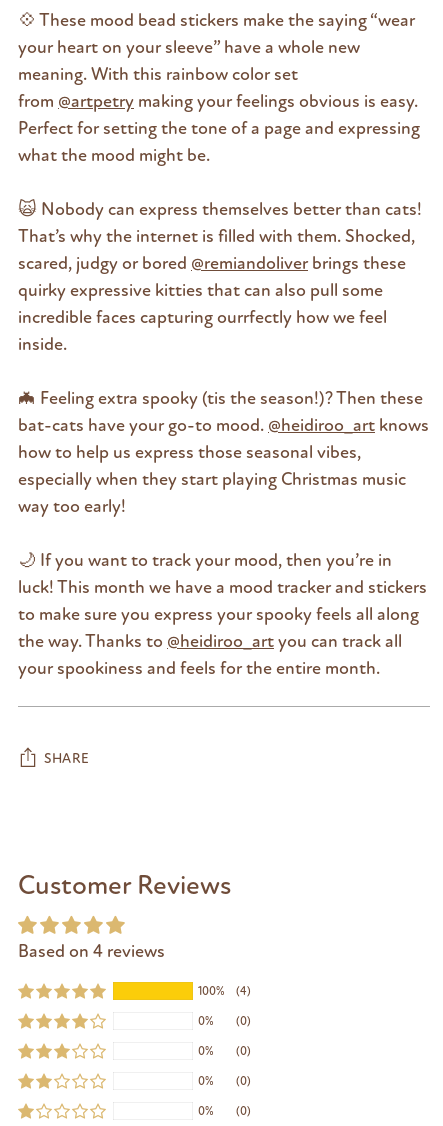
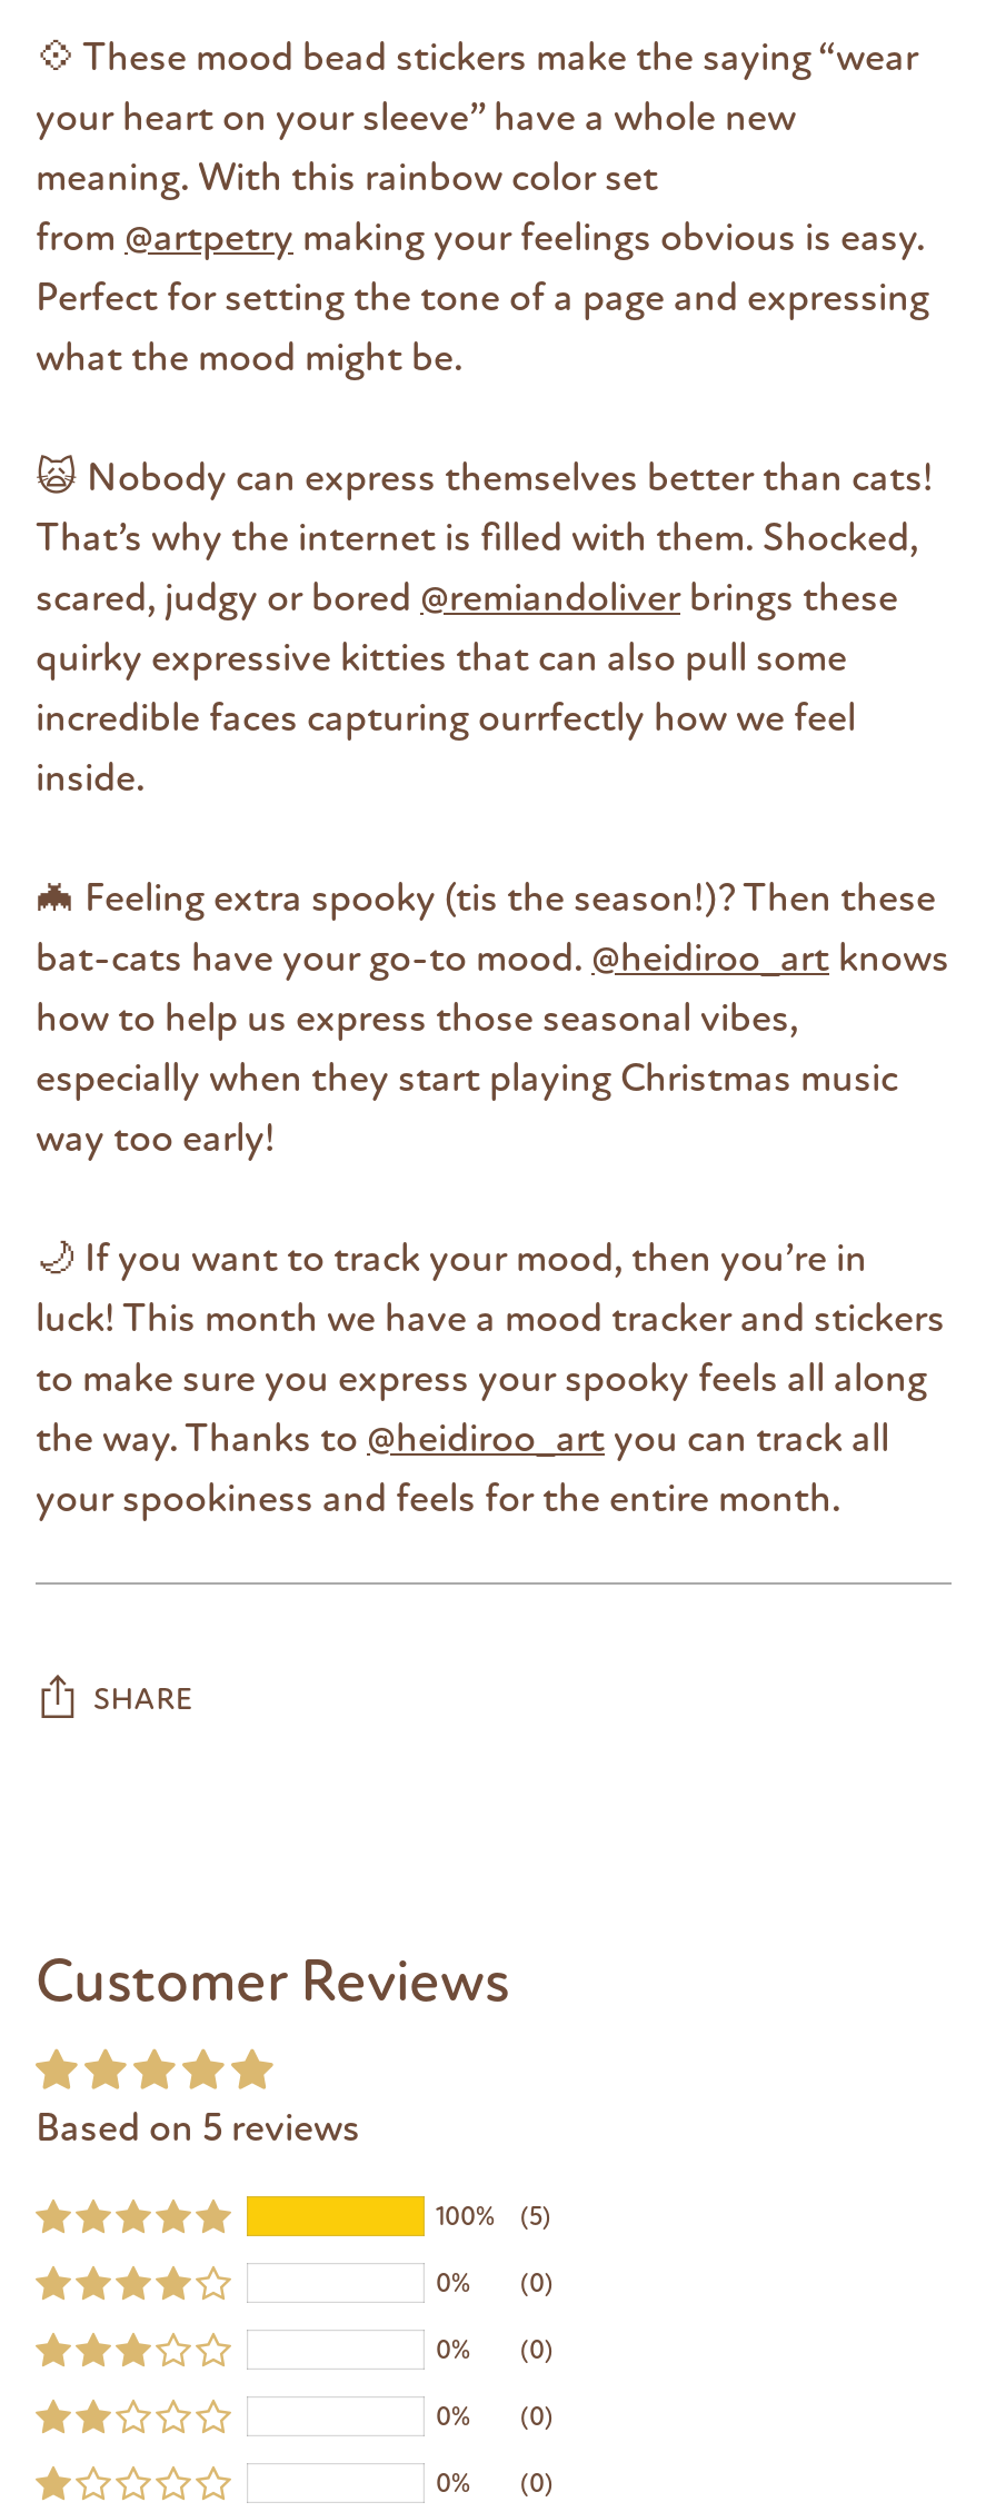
[18,940,165,962] Based on 4 reviews -> [36,2104,360,2153] Based on 5 reviews
[198,984,251,998] 100% (4) -> [436,2200,551,2231] 100% (5)

